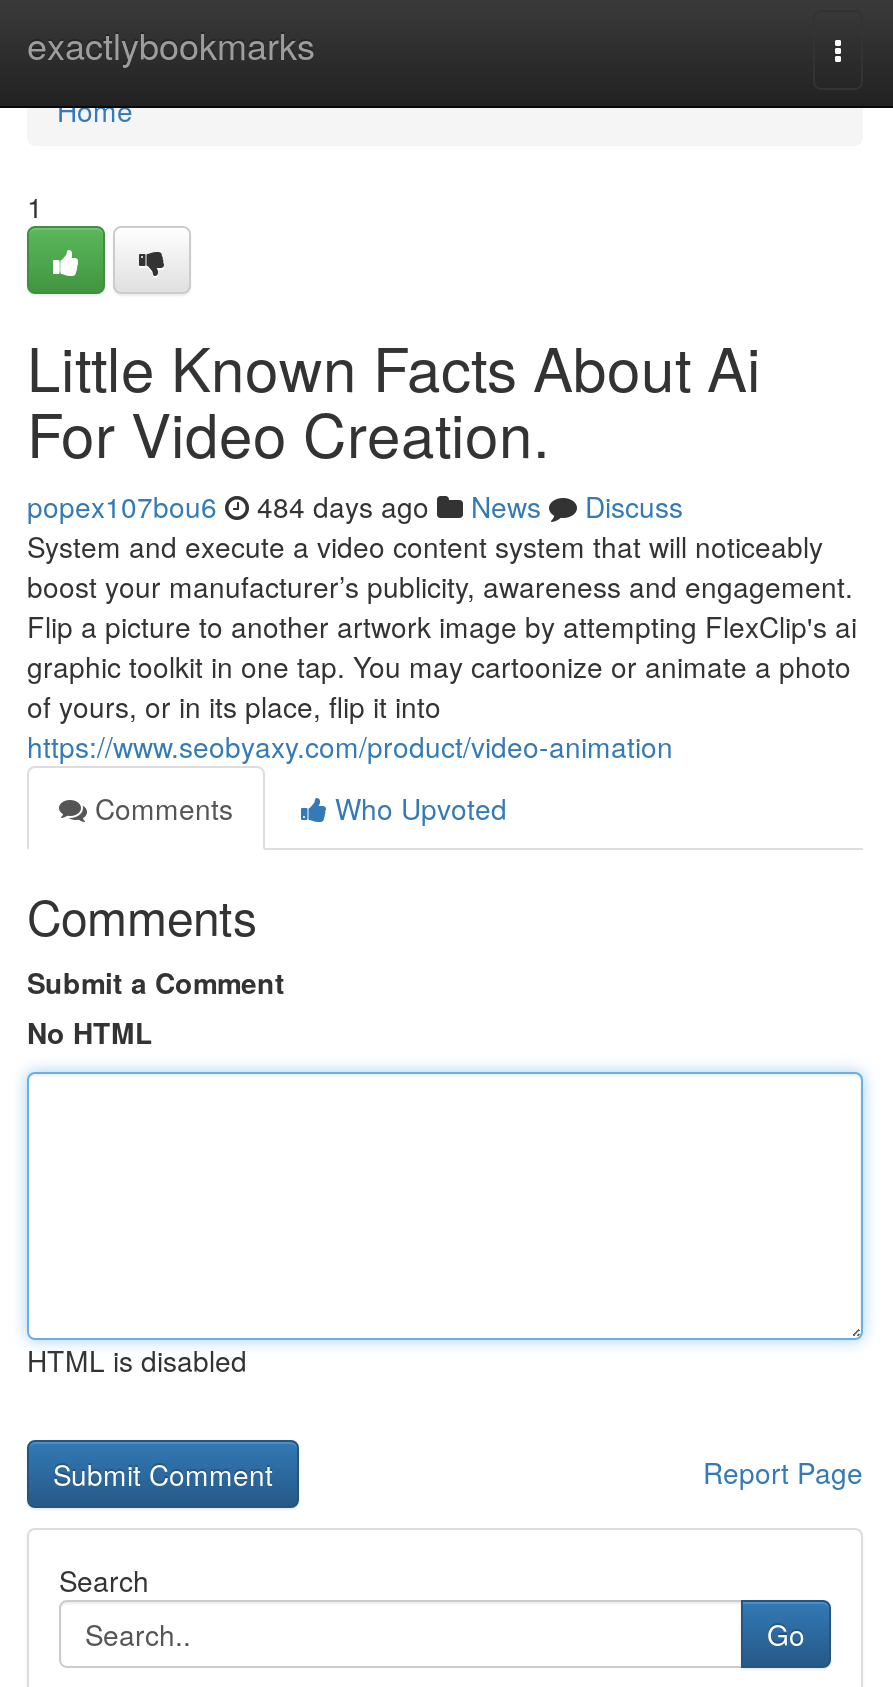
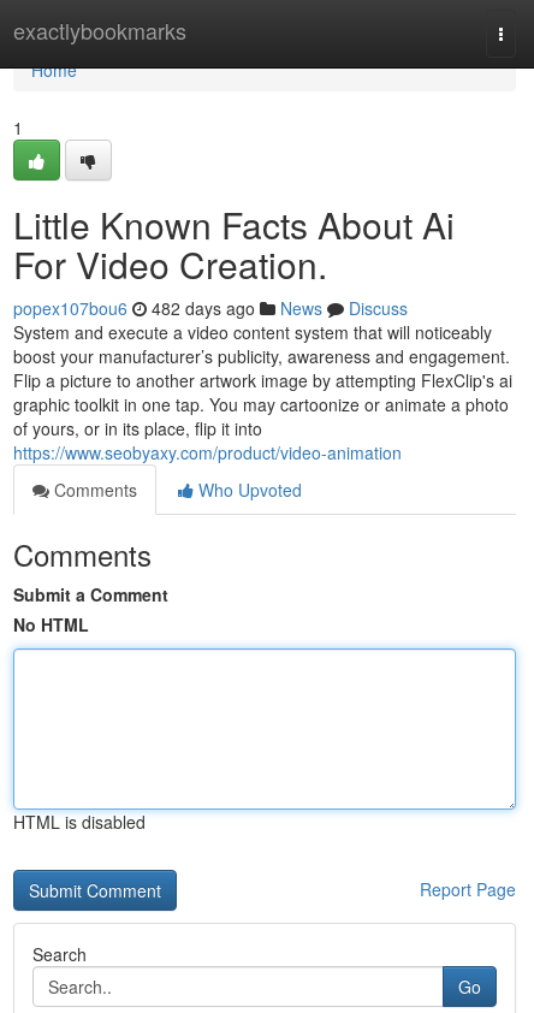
[27,486,683,526] popex107bou6 484 days ago News Discuss -> [13,296,408,320] popex107bou6 482 days ago News Discuss

